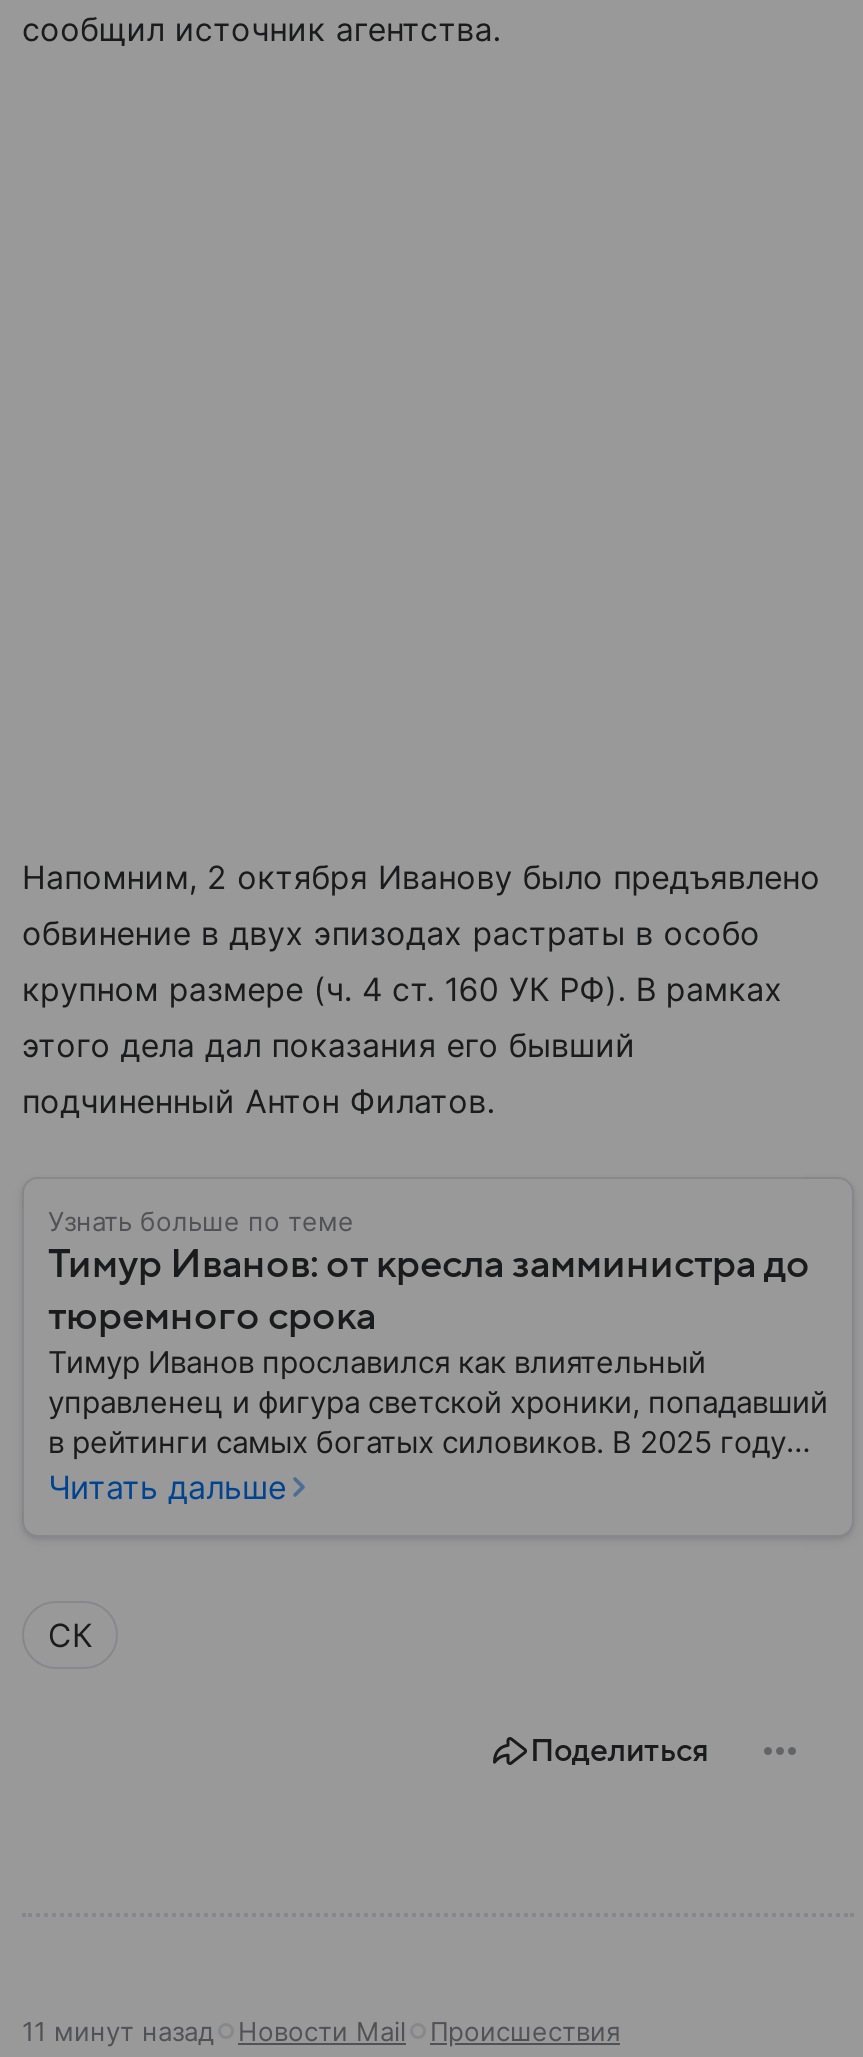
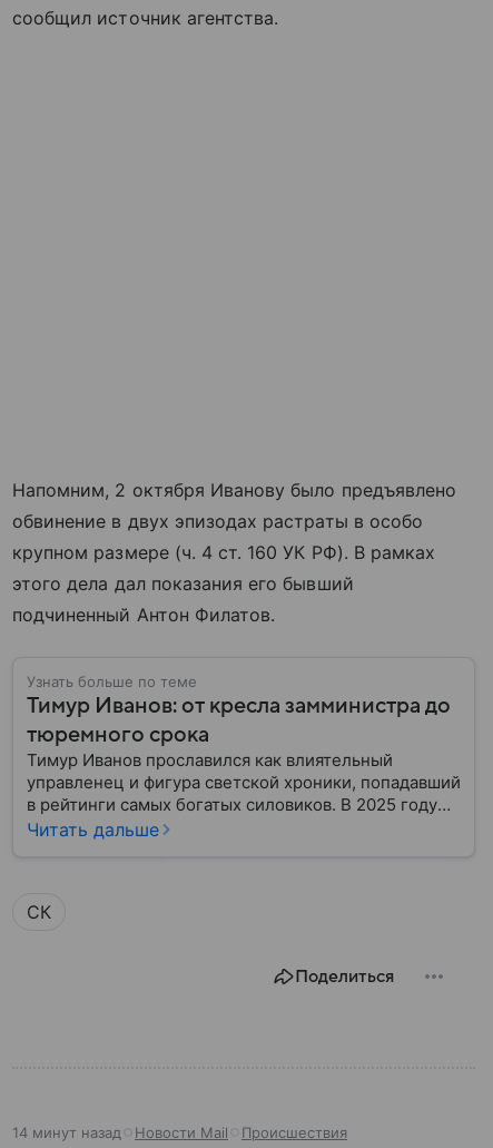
[22,2014,620,2046] 11 минут назад Новости Mail Происшествия -> [12,1123,347,1141] 14 минут назад Новости Mail Происшествия

